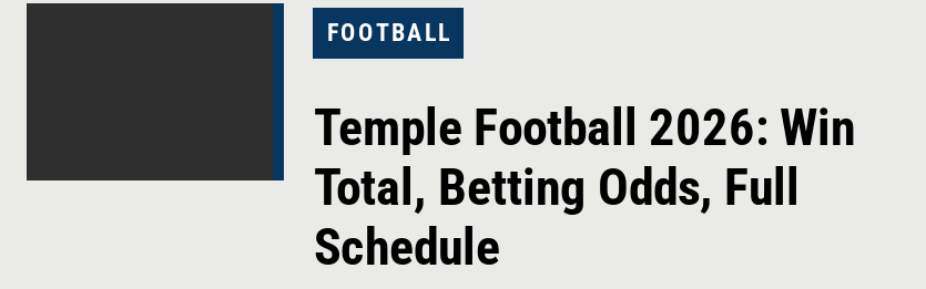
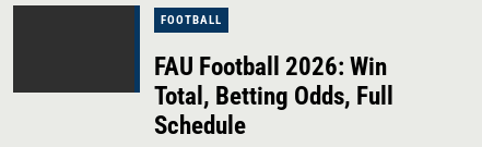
[314,99,855,159] Temple Football 2026: Win -> [155,52,387,82] FAU Football 2026: Win

